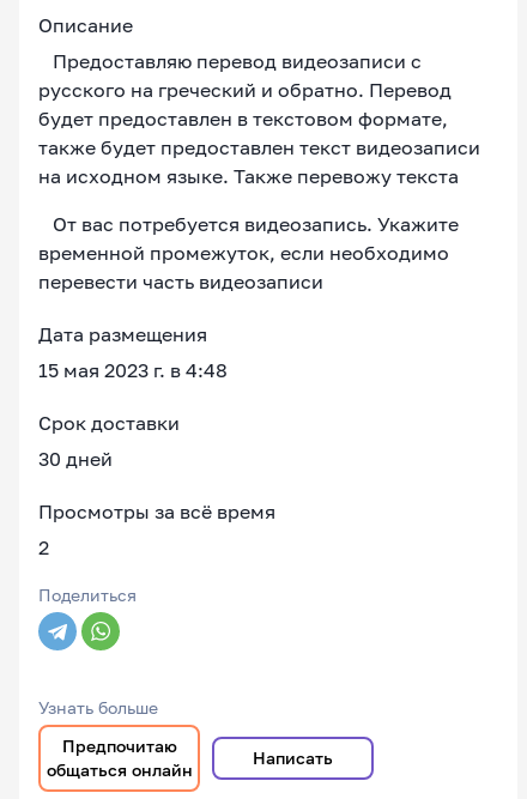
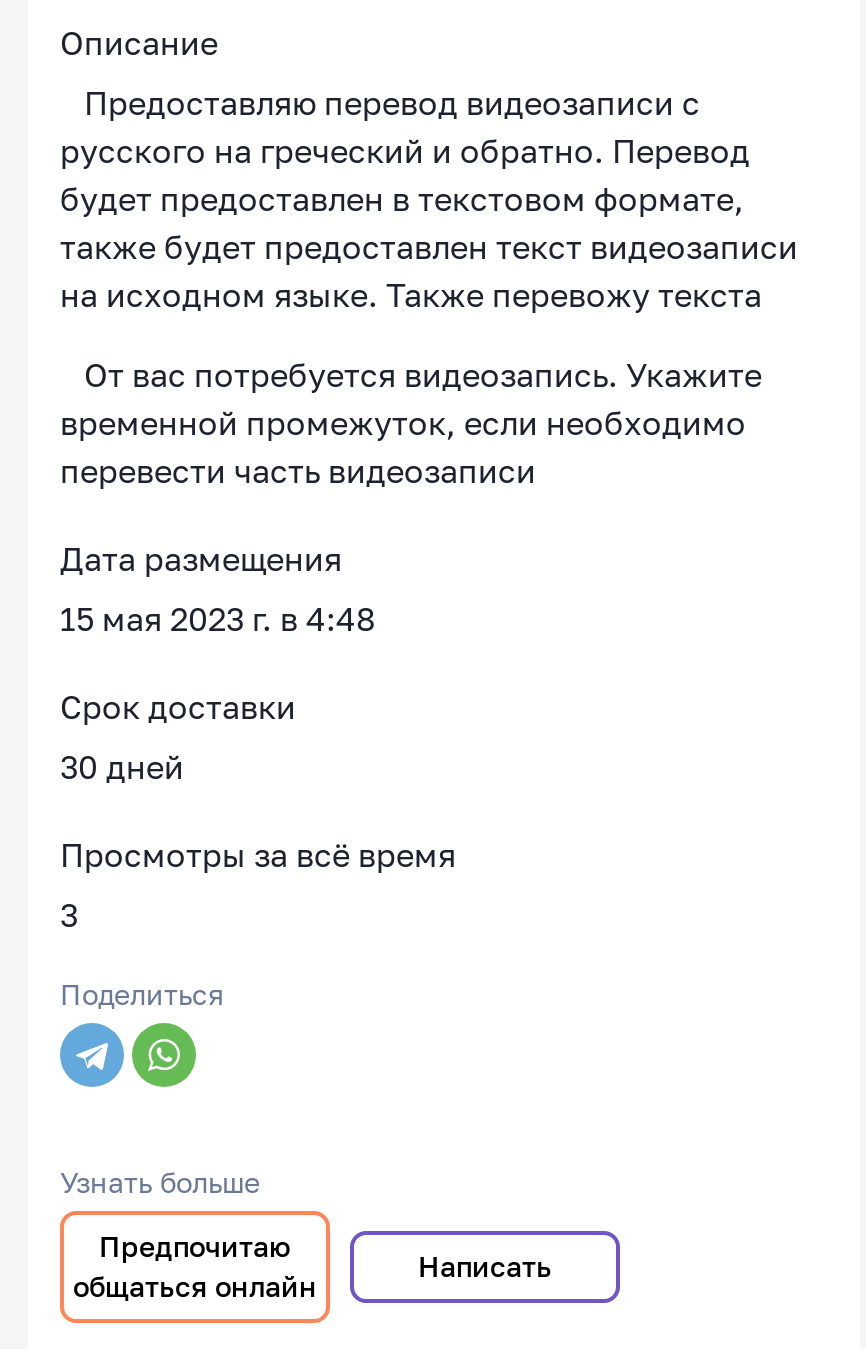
[38,535,49,559] 2 -> [60,895,78,935] 3

